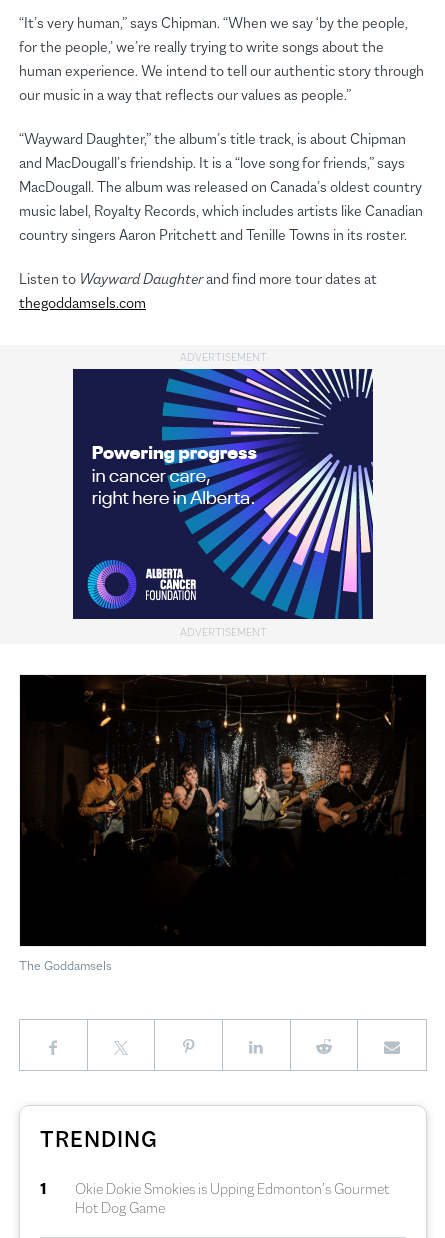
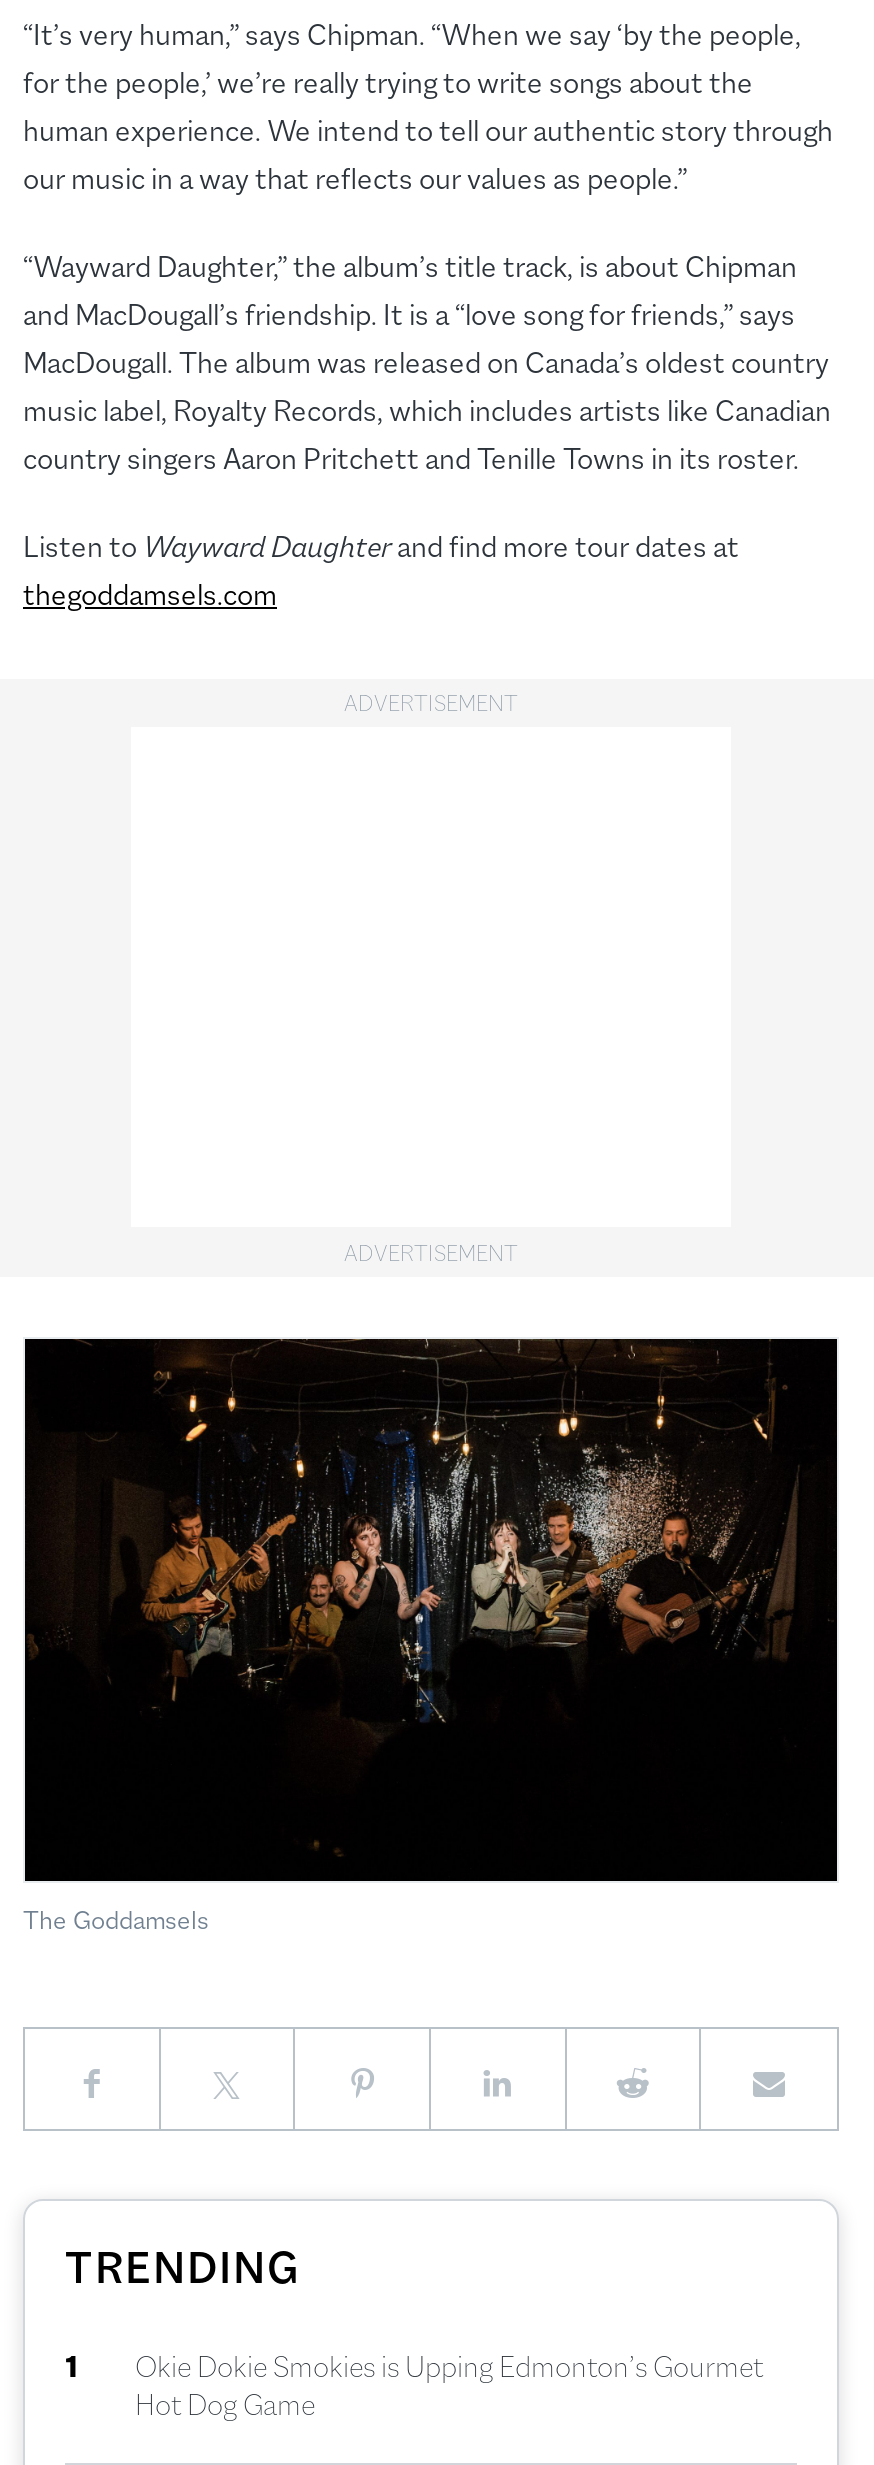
[72,368,374,620] [image] -> none

